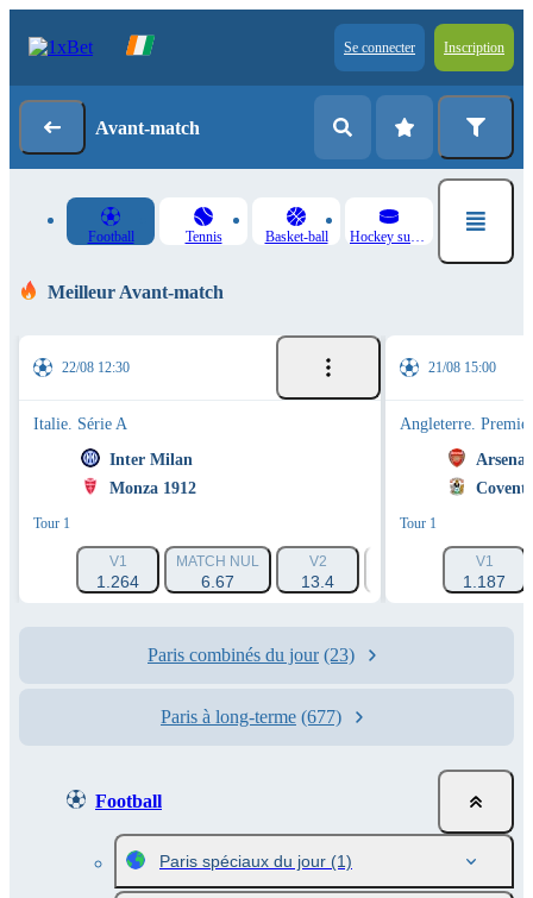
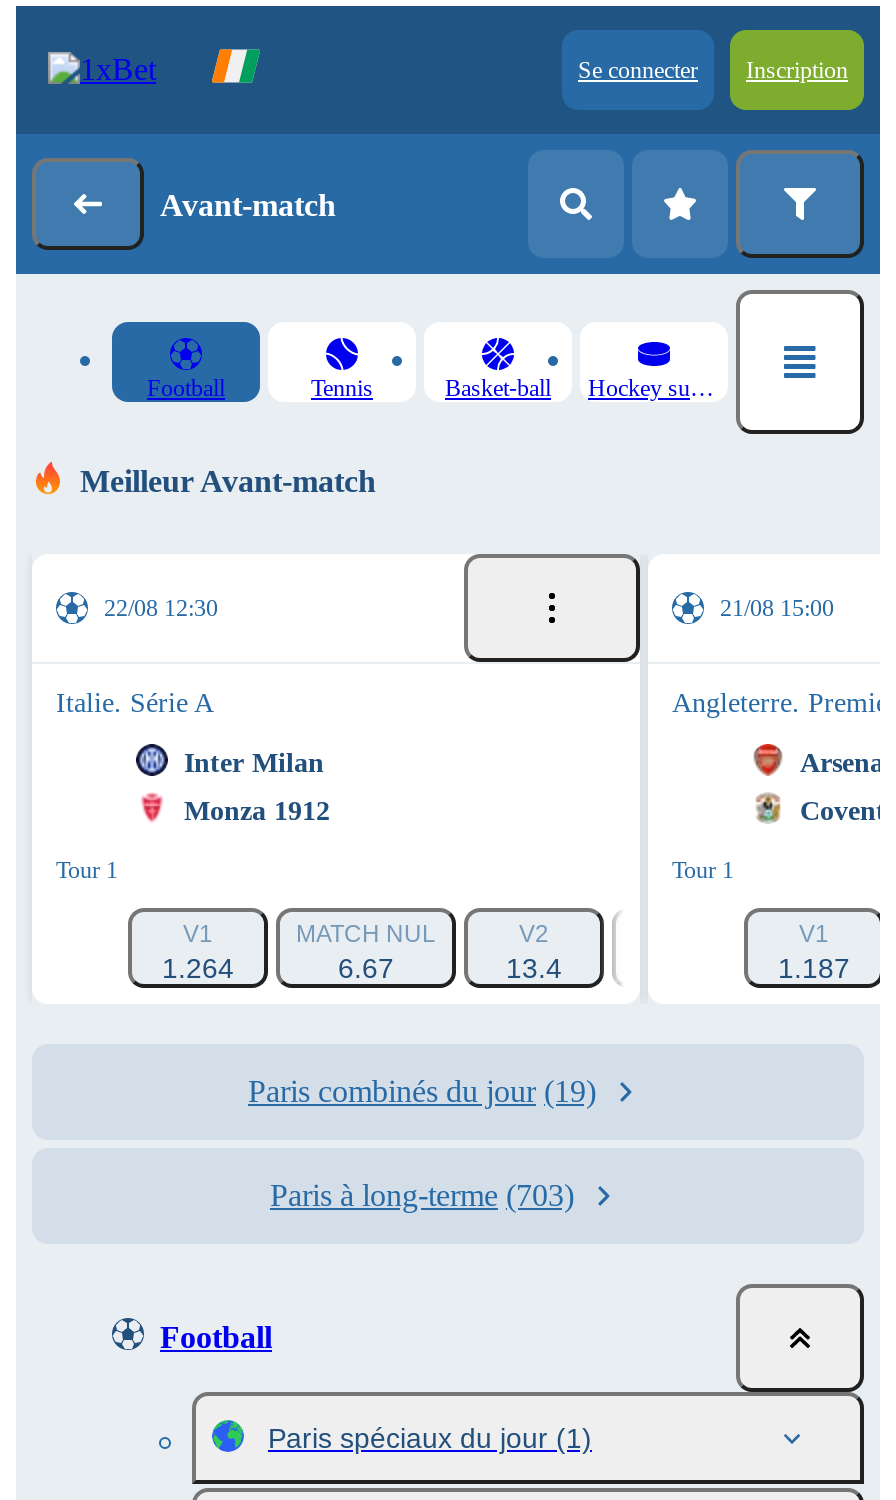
[148,645,355,665] Paris combinés du jour (23) -> [248,1074,596,1108] Paris combinés du jour (19)
[161,707,341,727] Paris à long-terme (677) -> [270,1178,574,1212] Paris à long-terme (703)

